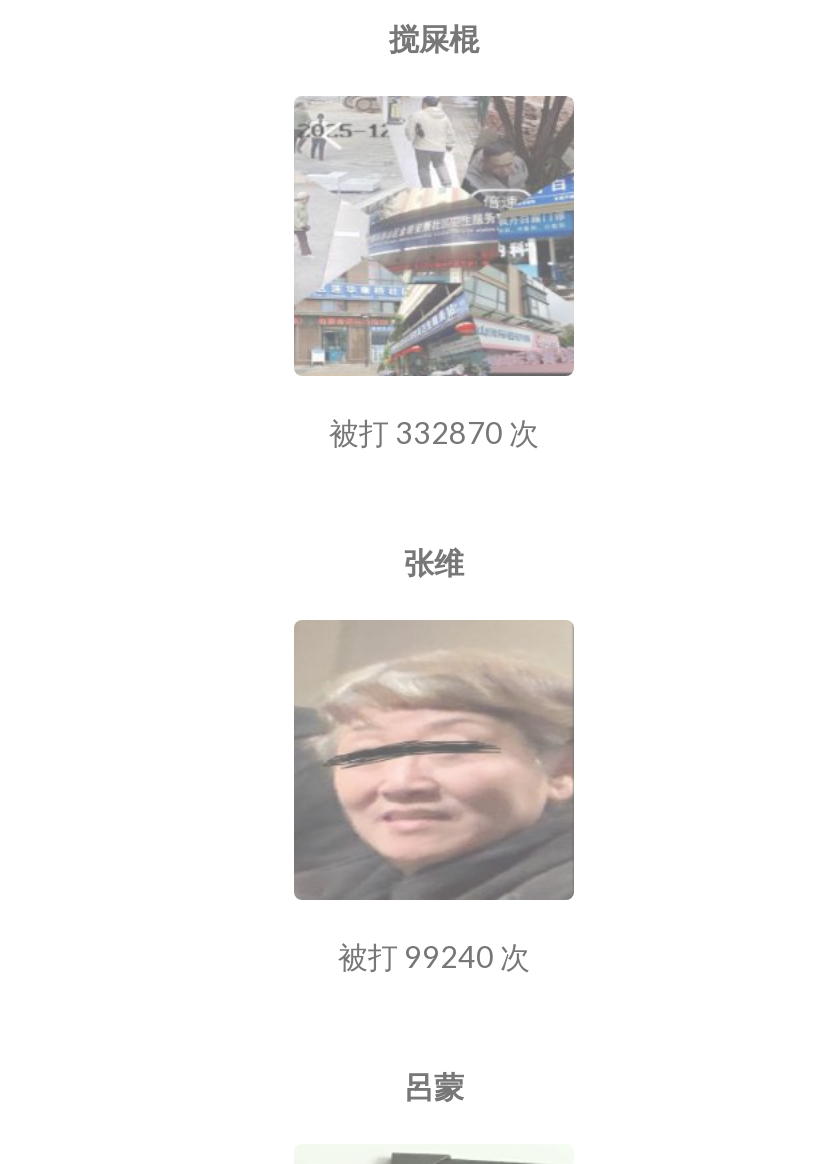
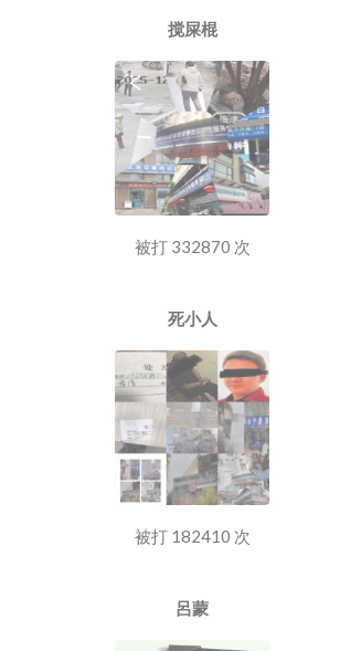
[404,544,464,580] 张维 -> [167,308,217,328] 死小人
[292,620,576,974] [image] | 被打 99240 次 -> [115,350,270,546] [image] | 被打 182410 次

